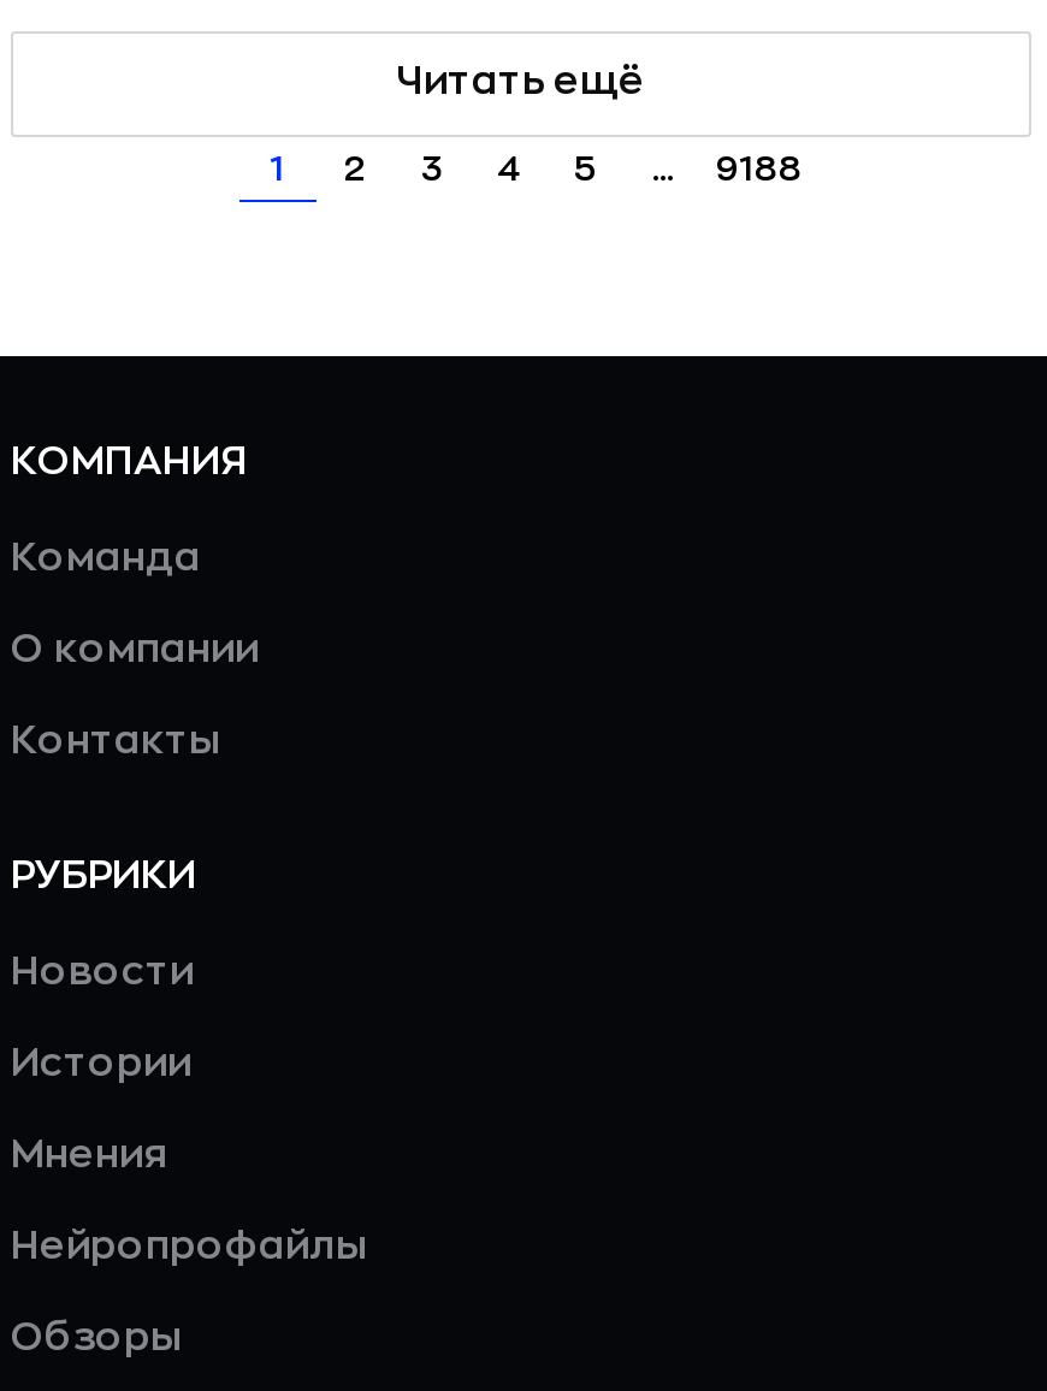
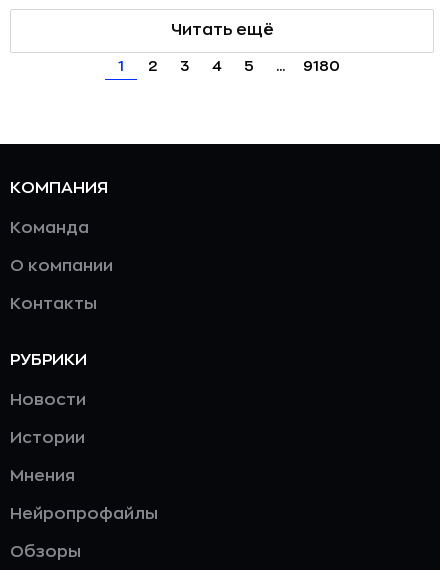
[716,152,803,185] 9188 -> [302,59,339,73] 9180

